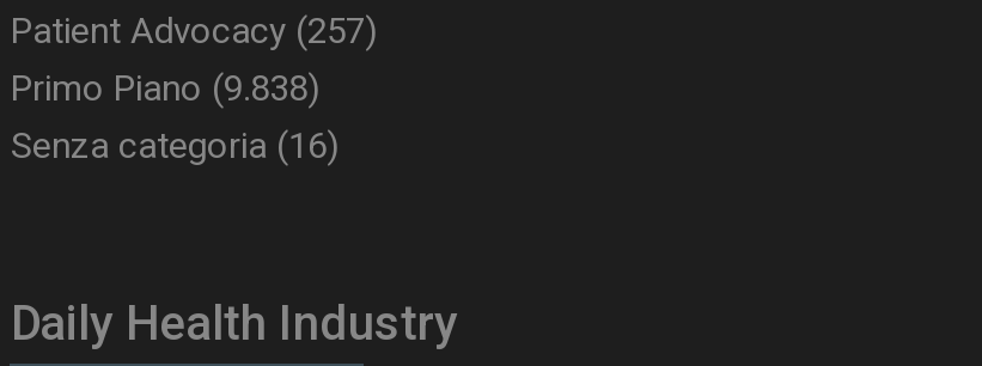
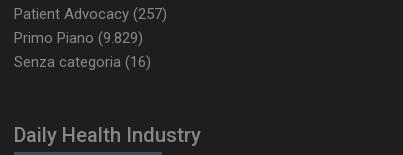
[11,69,319,112] Primo Piano (9.838) -> [14,29,143,47] Primo Piano (9.829)

